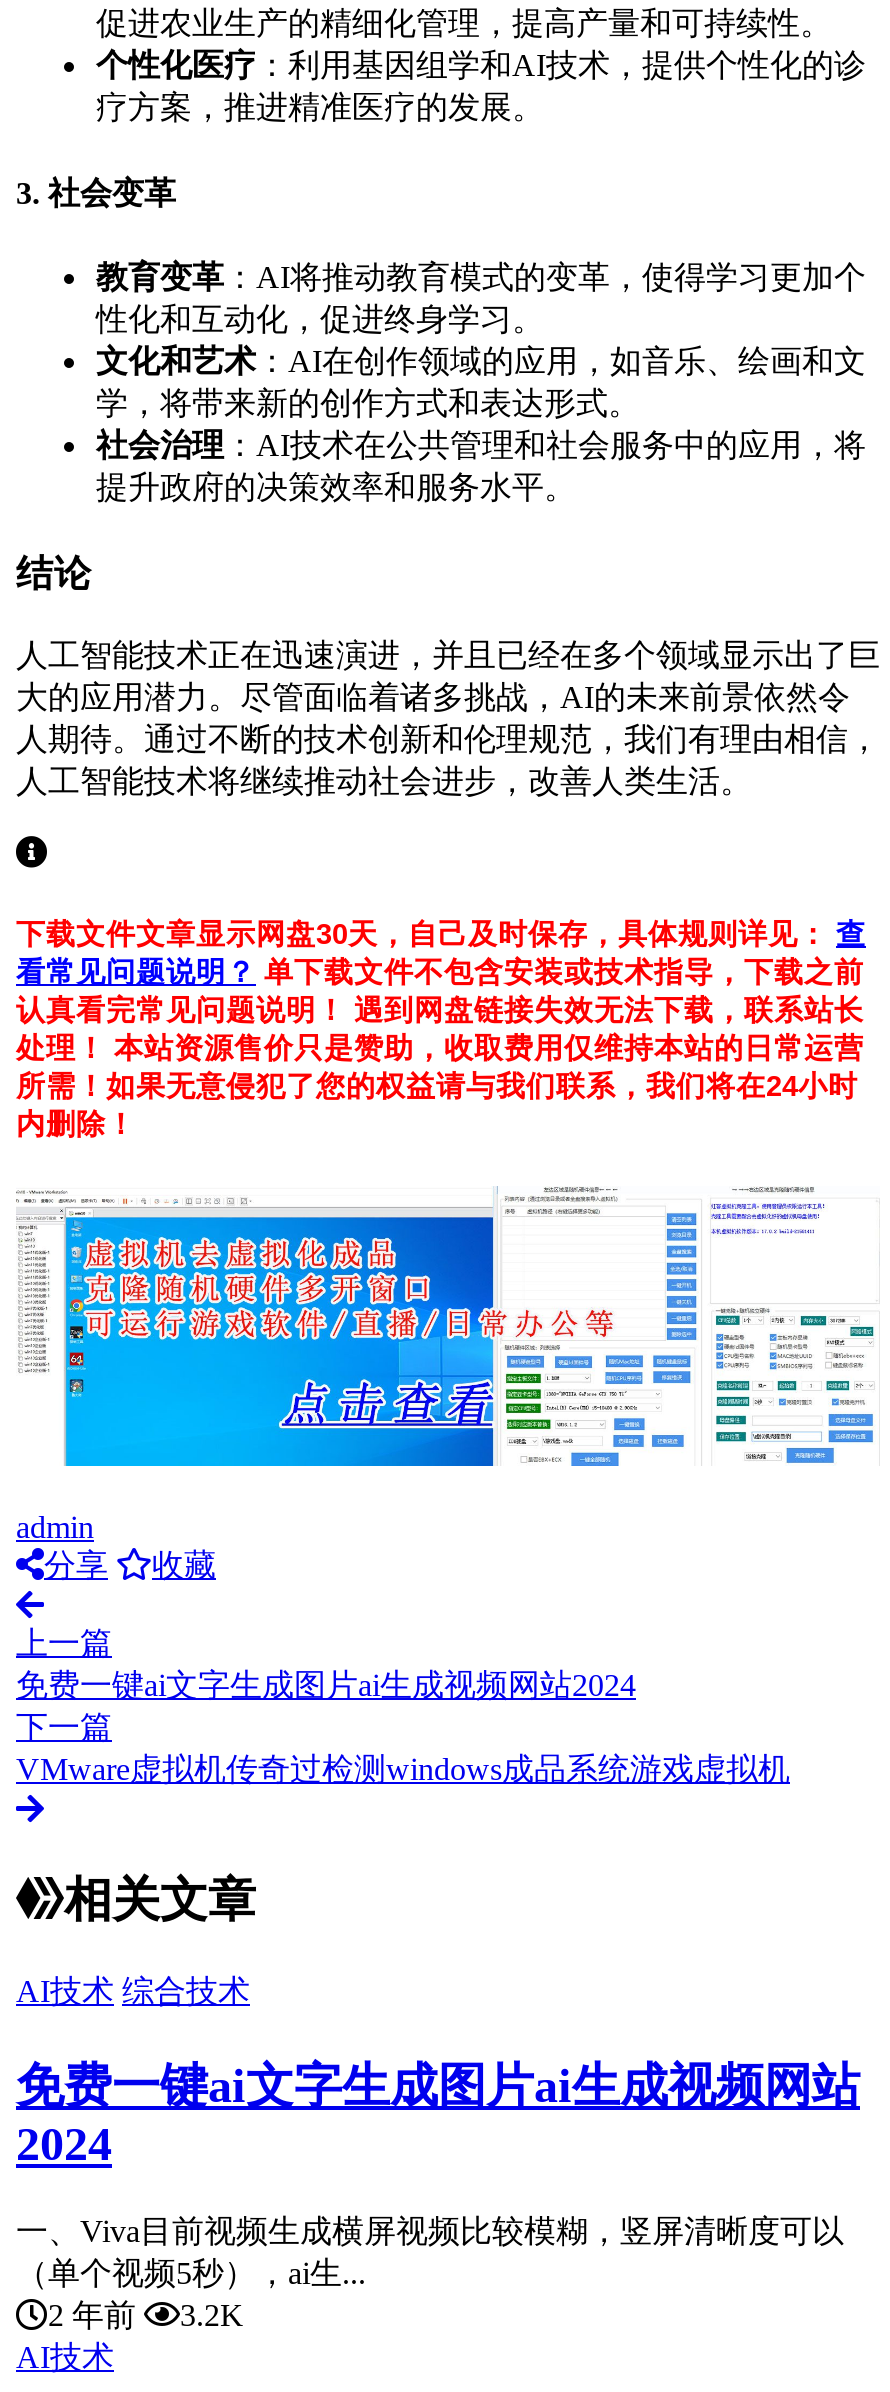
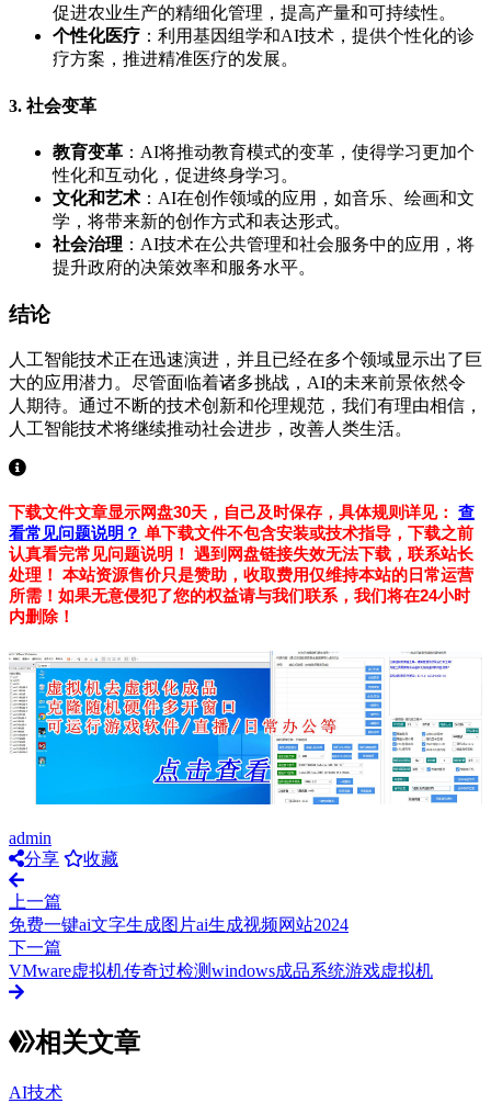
[16,1974,860,2332] AI技术 综合技术 | 免费一键ai文字生成图片ai生成视频网站 | 2024 | 一、Viva目前视频生成横屏视频比较模糊，竖屏清晰度可以 | （单个视频5秒），ai生... | 2 年前 | 3.2K -> none

